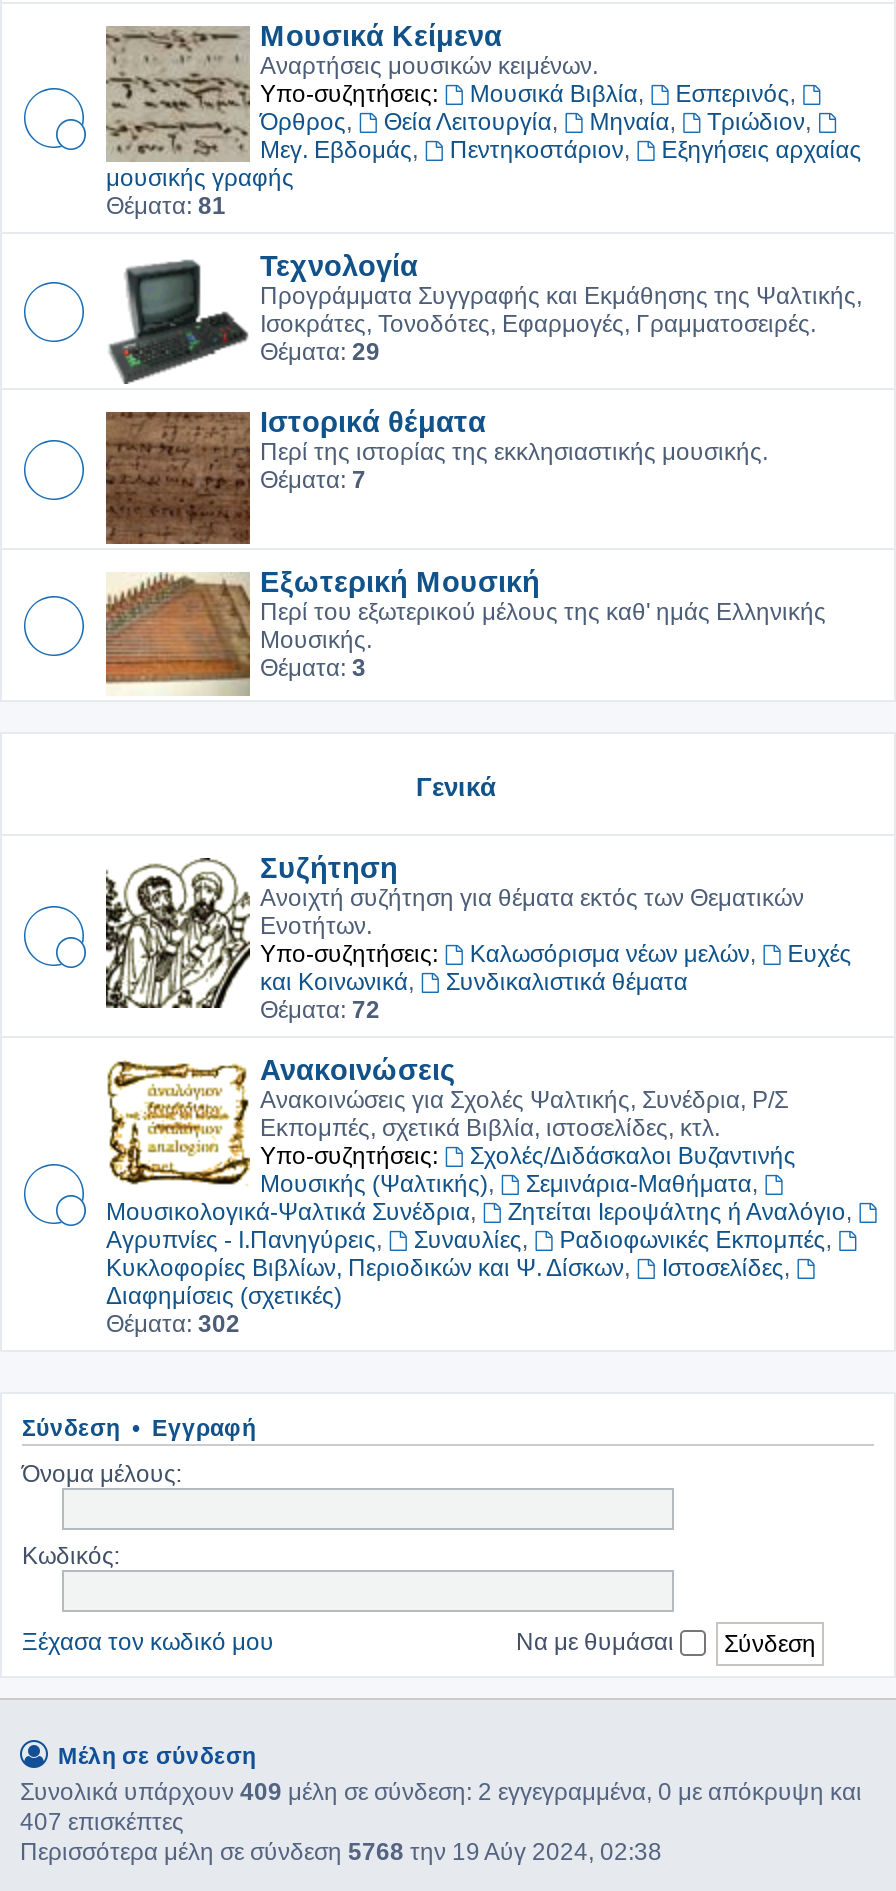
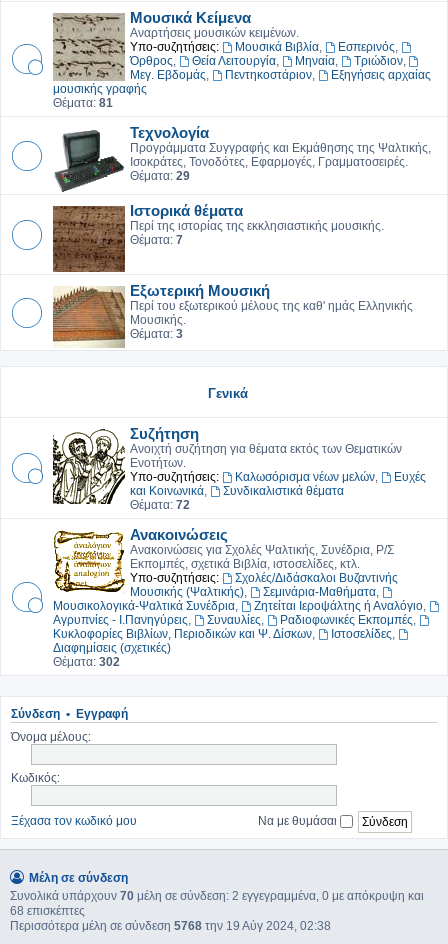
[20,1778,862,1806] Συνολικά υπάρχουν 409 μέλη σε σύνδεση: 2 εγγεγραμμένα, 0 με απόκρυψη και -> [10,889,424,903] Συνολικά υπάρχουν 70 μέλη σε σύνδεση: 2 εγγεγραμμένα, 0 με απόκρυψη και
[20,1808,184,1836] 407 επισκέπτες -> [10,904,85,918] 68 επισκέπτες

